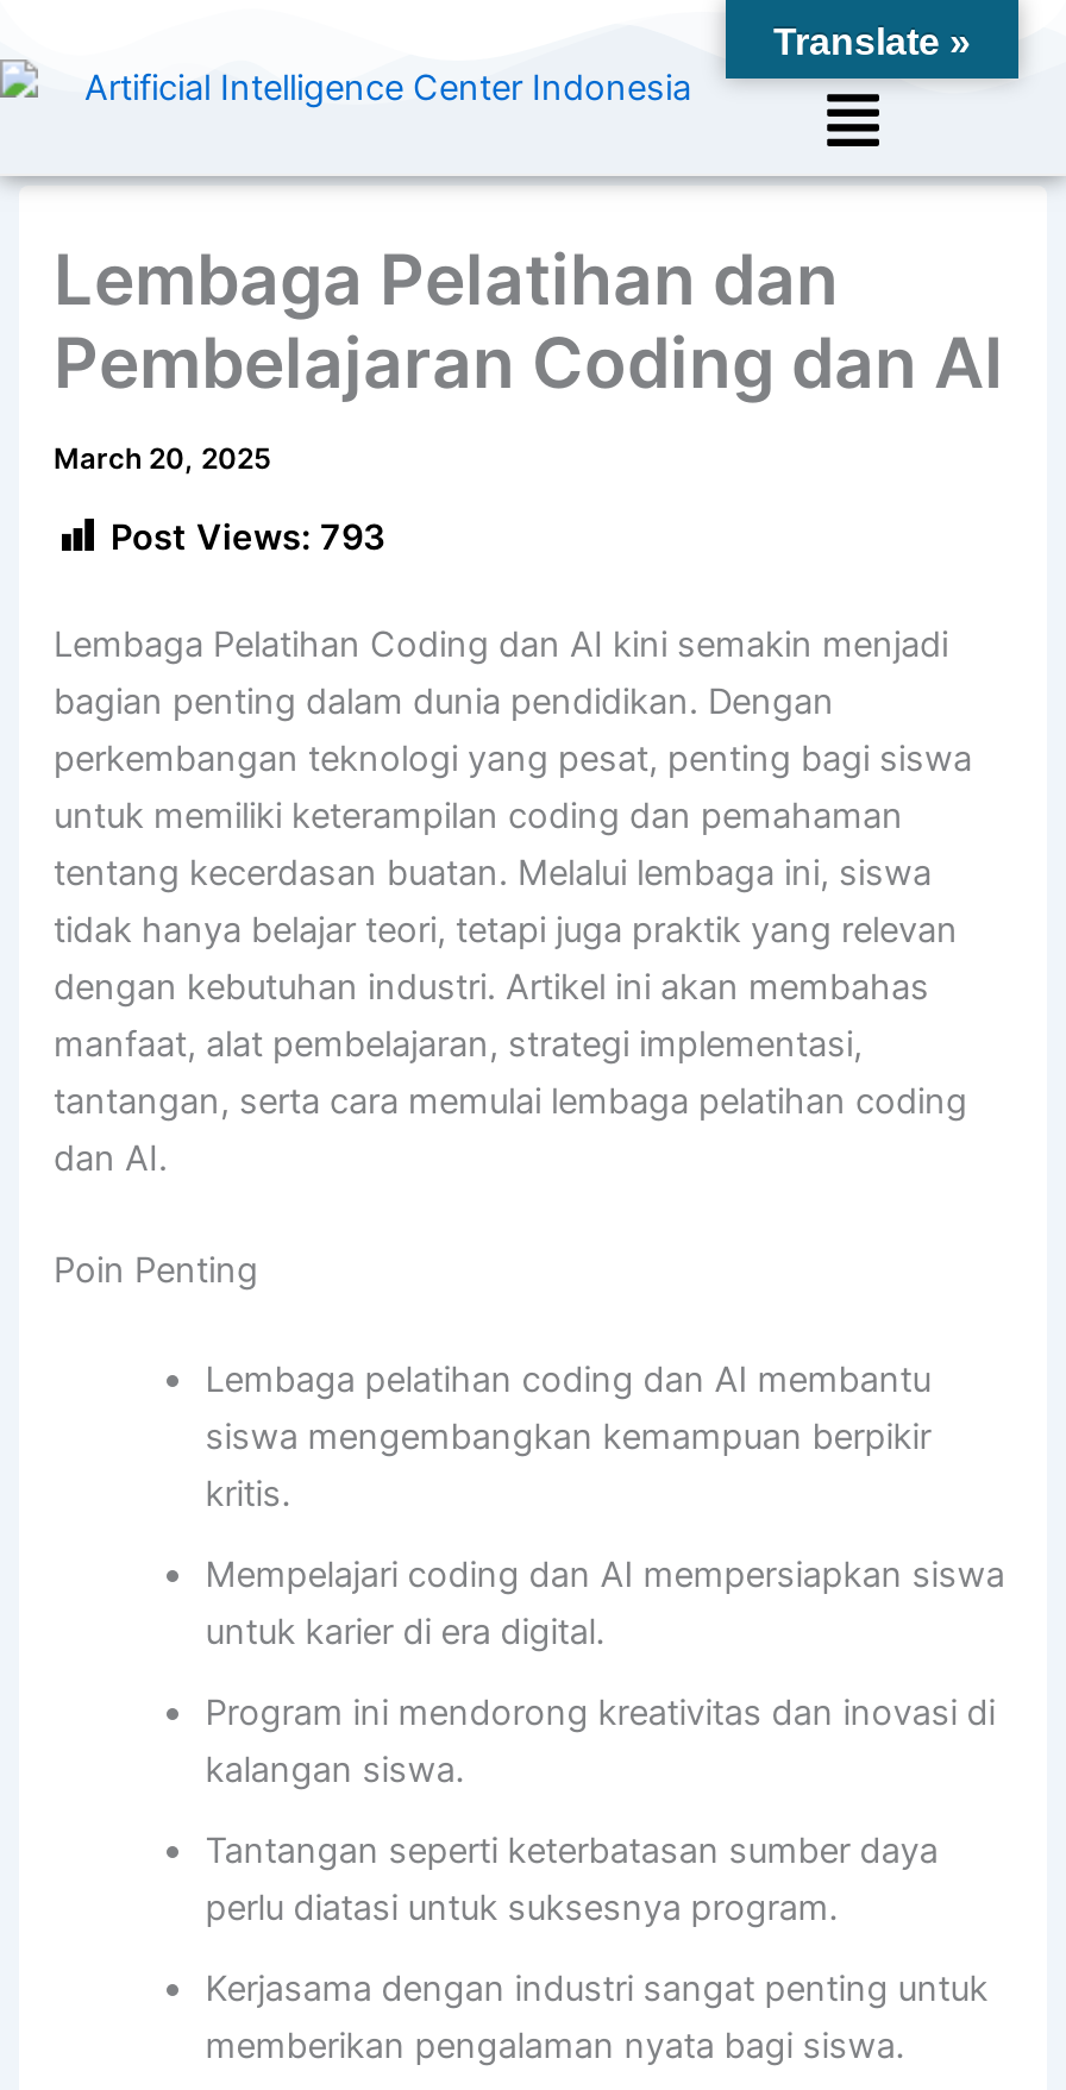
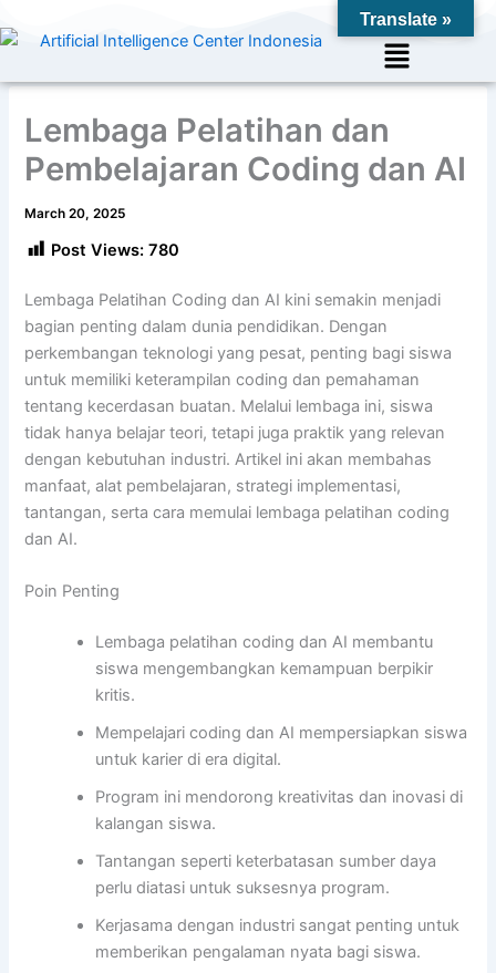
[111,517,387,560] Post Views: 793 -> [51,240,180,260] Post Views: 780

